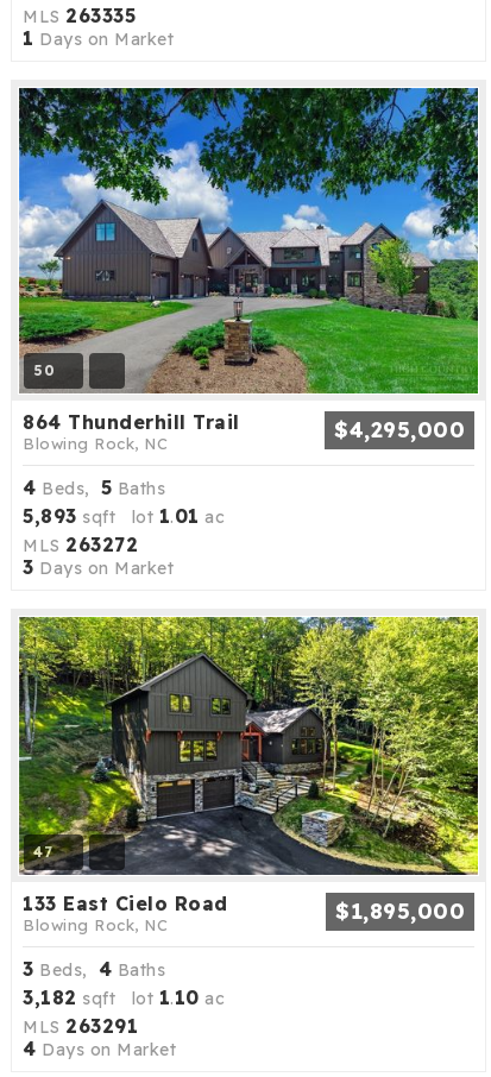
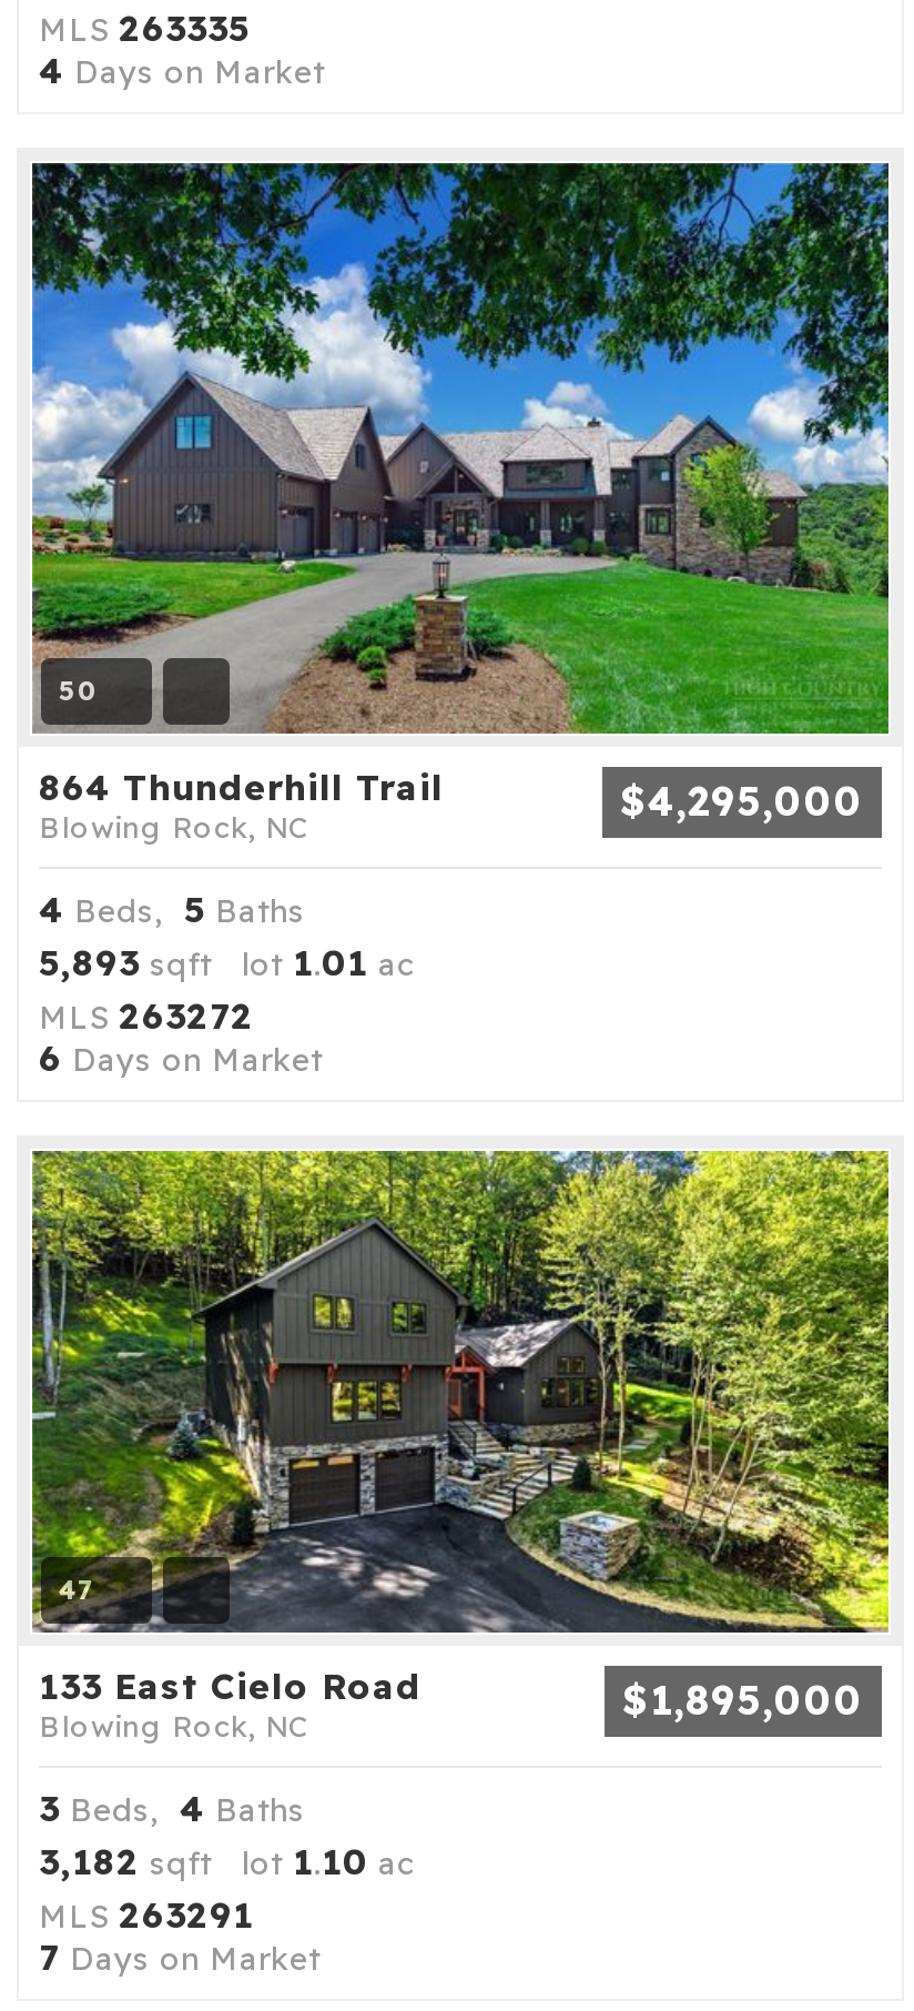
[23,26,174,49] 1 Days on Market -> none
[23,555,174,579] 3 Days on Market -> [39,1036,323,1081] 6 Days on Market
moved [23,1037,176,1060] -> [39,48,325,92]: 4 Days on Market
none -> [39,1936,321,1980] 7 Days on Market

